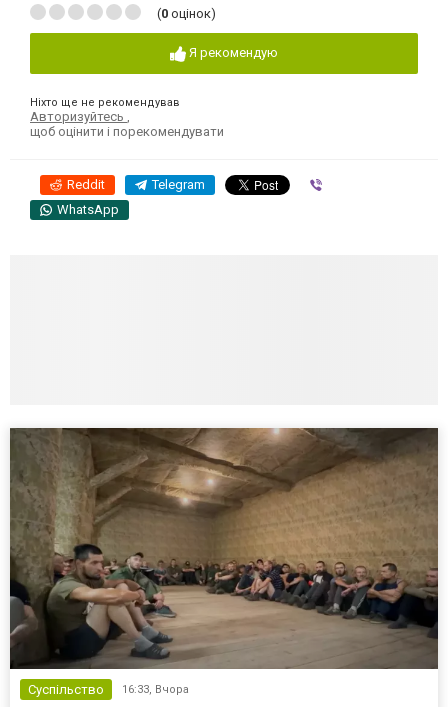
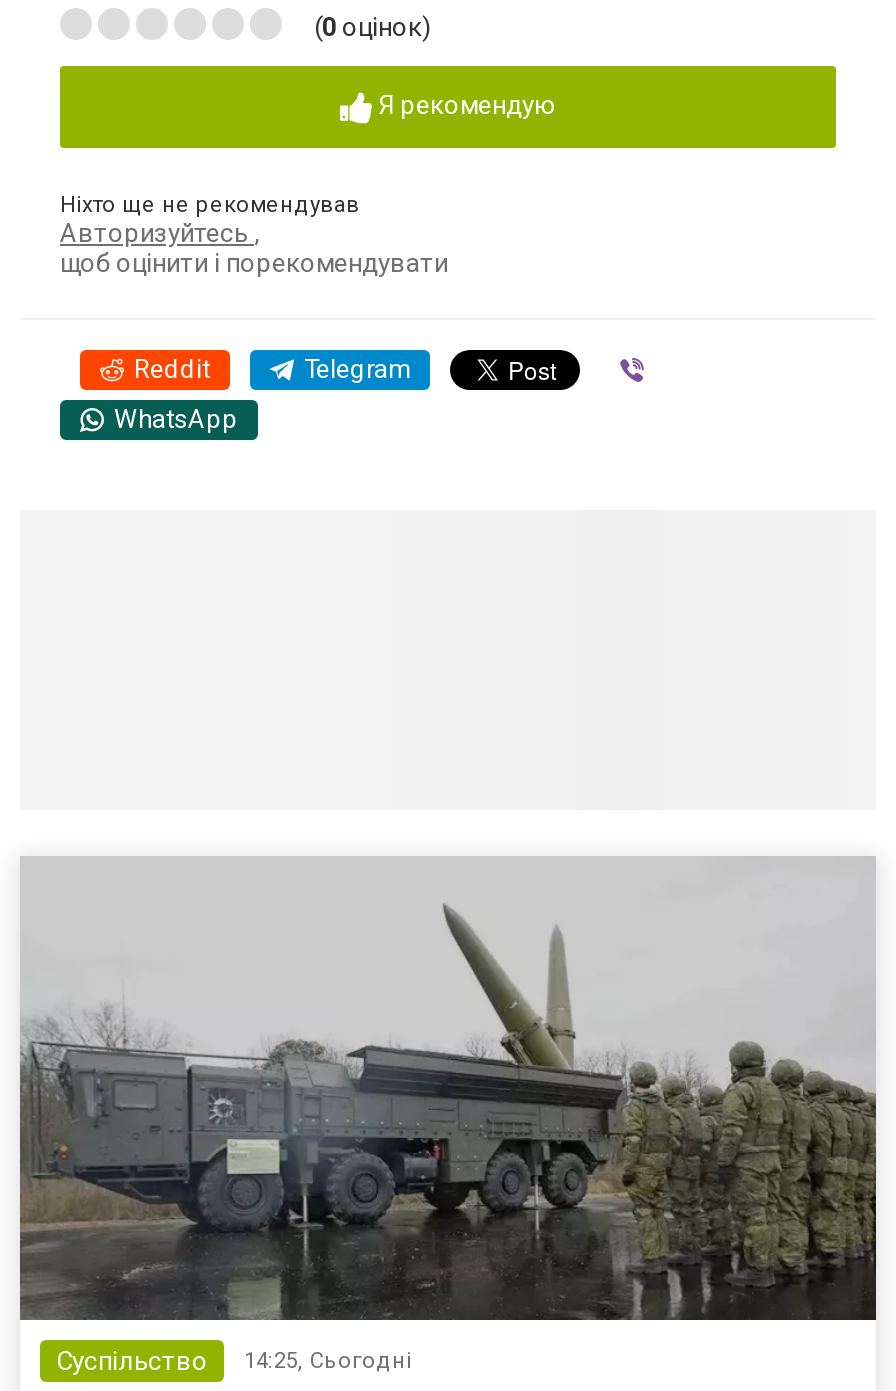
[9,427,439,697] [image] | Суспільство 16:33, Вчора -> [20,856,874,1375] [image] | Суспільство 14:25, Сьогодні

